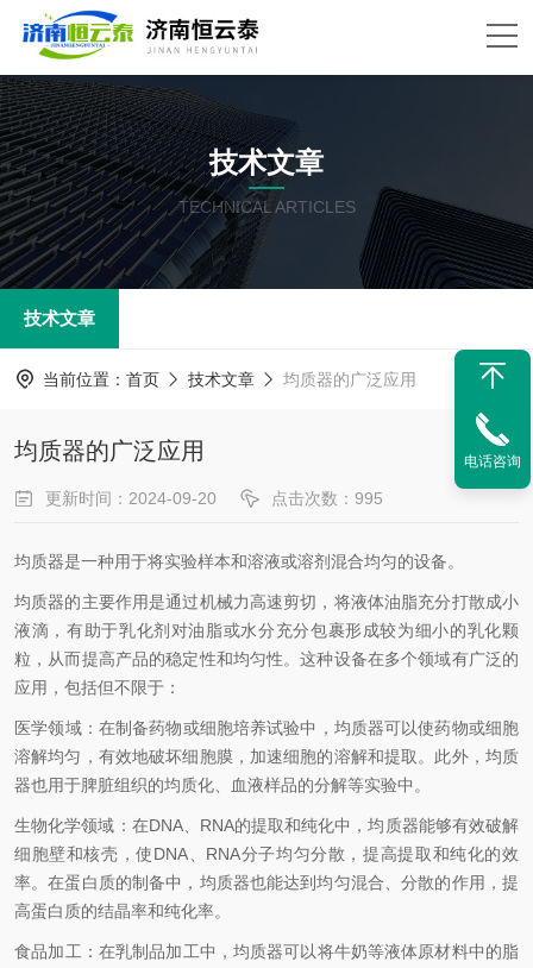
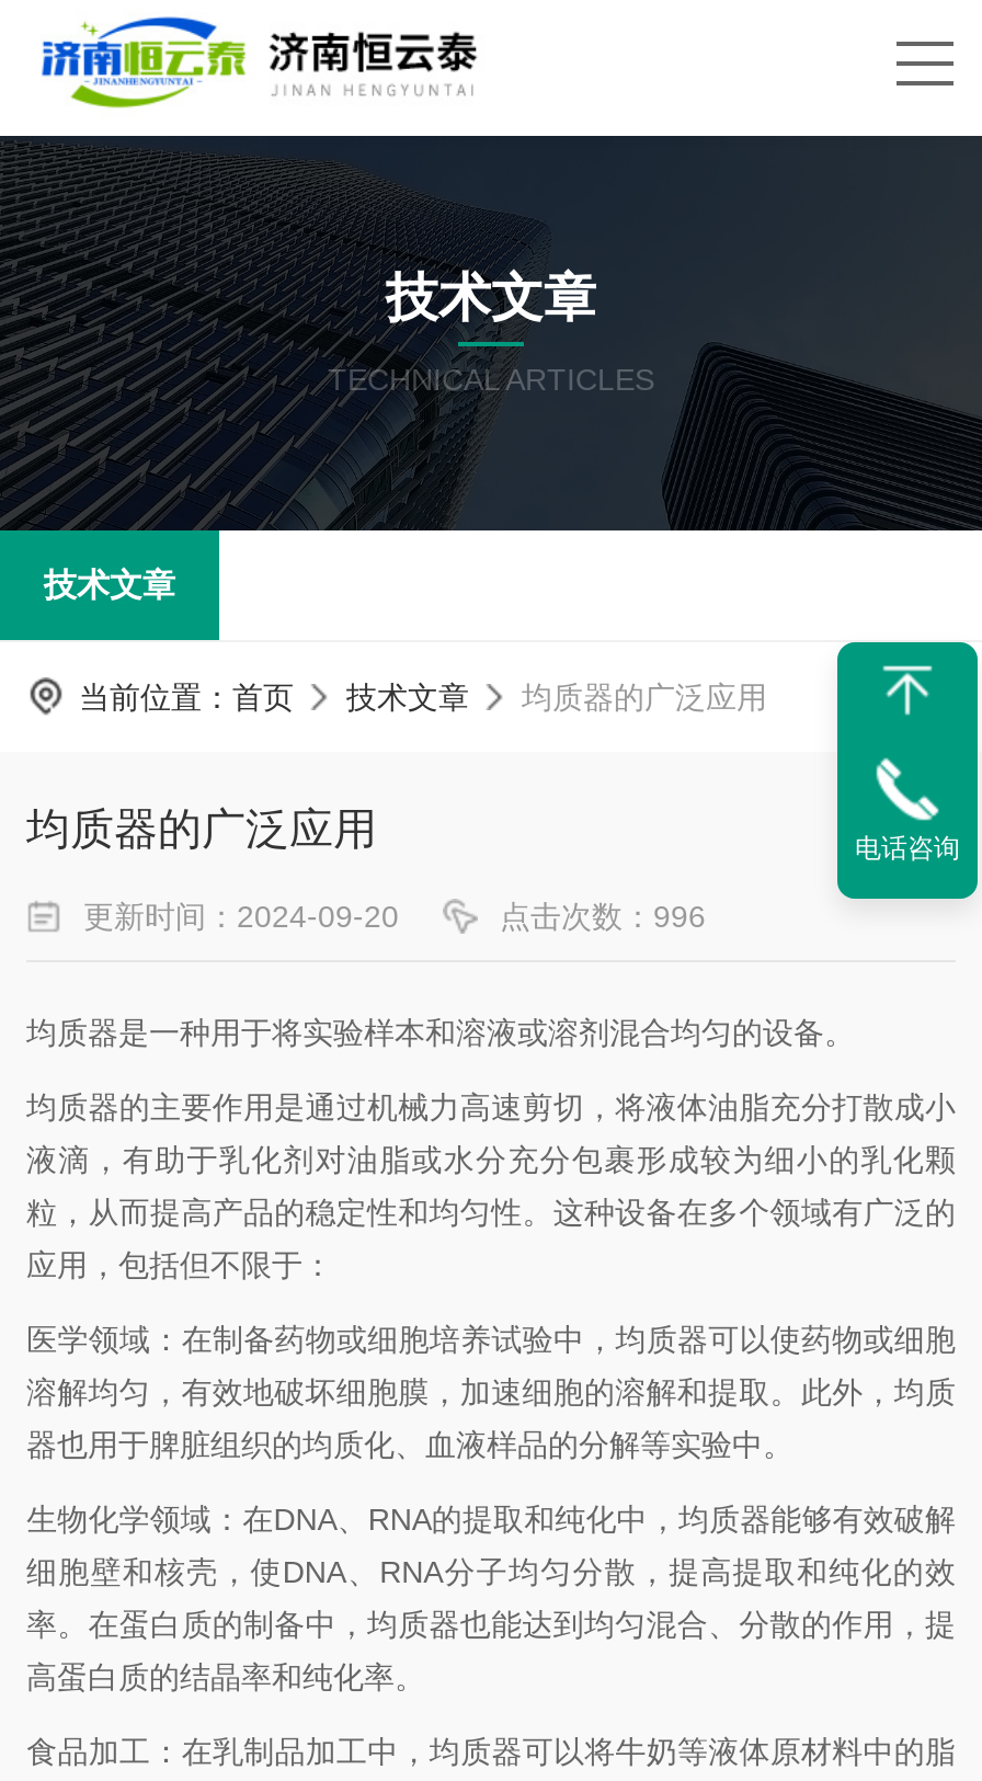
[271,489,383,508] 点击次数：995 -> [500,899,706,934] 点击次数：996

